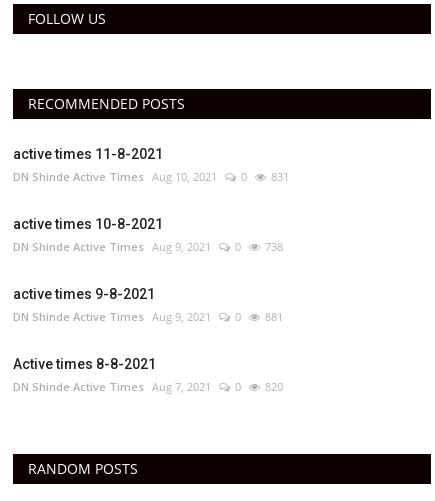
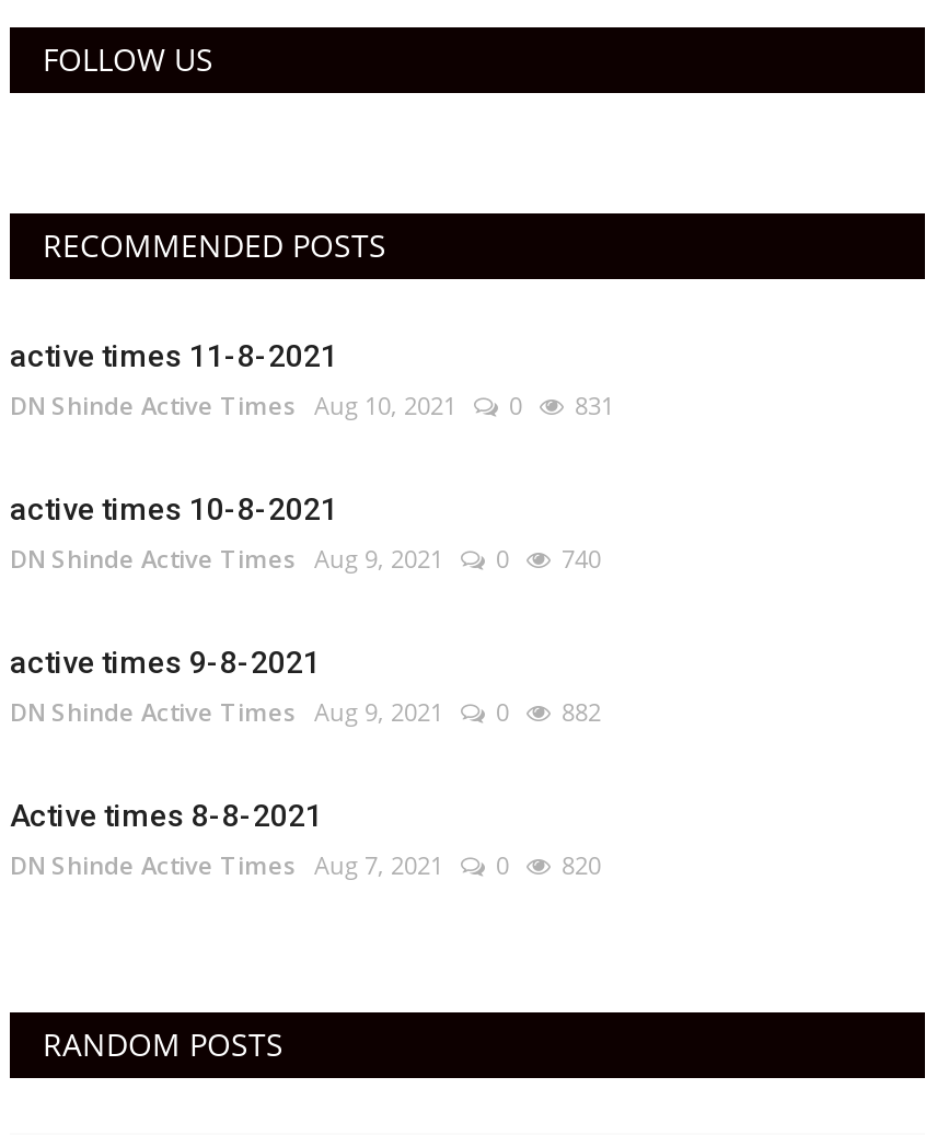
[13,239,283,254] DN Shinde Active Times Aug 9, 2021 0 738 -> [10,541,601,574] DN Shinde Active Times Aug 9, 2021 0 740
[13,309,283,324] DN Shinde Active Times Aug 9, 2021 0 881 -> [10,695,601,727] DN Shinde Active Times Aug 9, 2021 0 882

